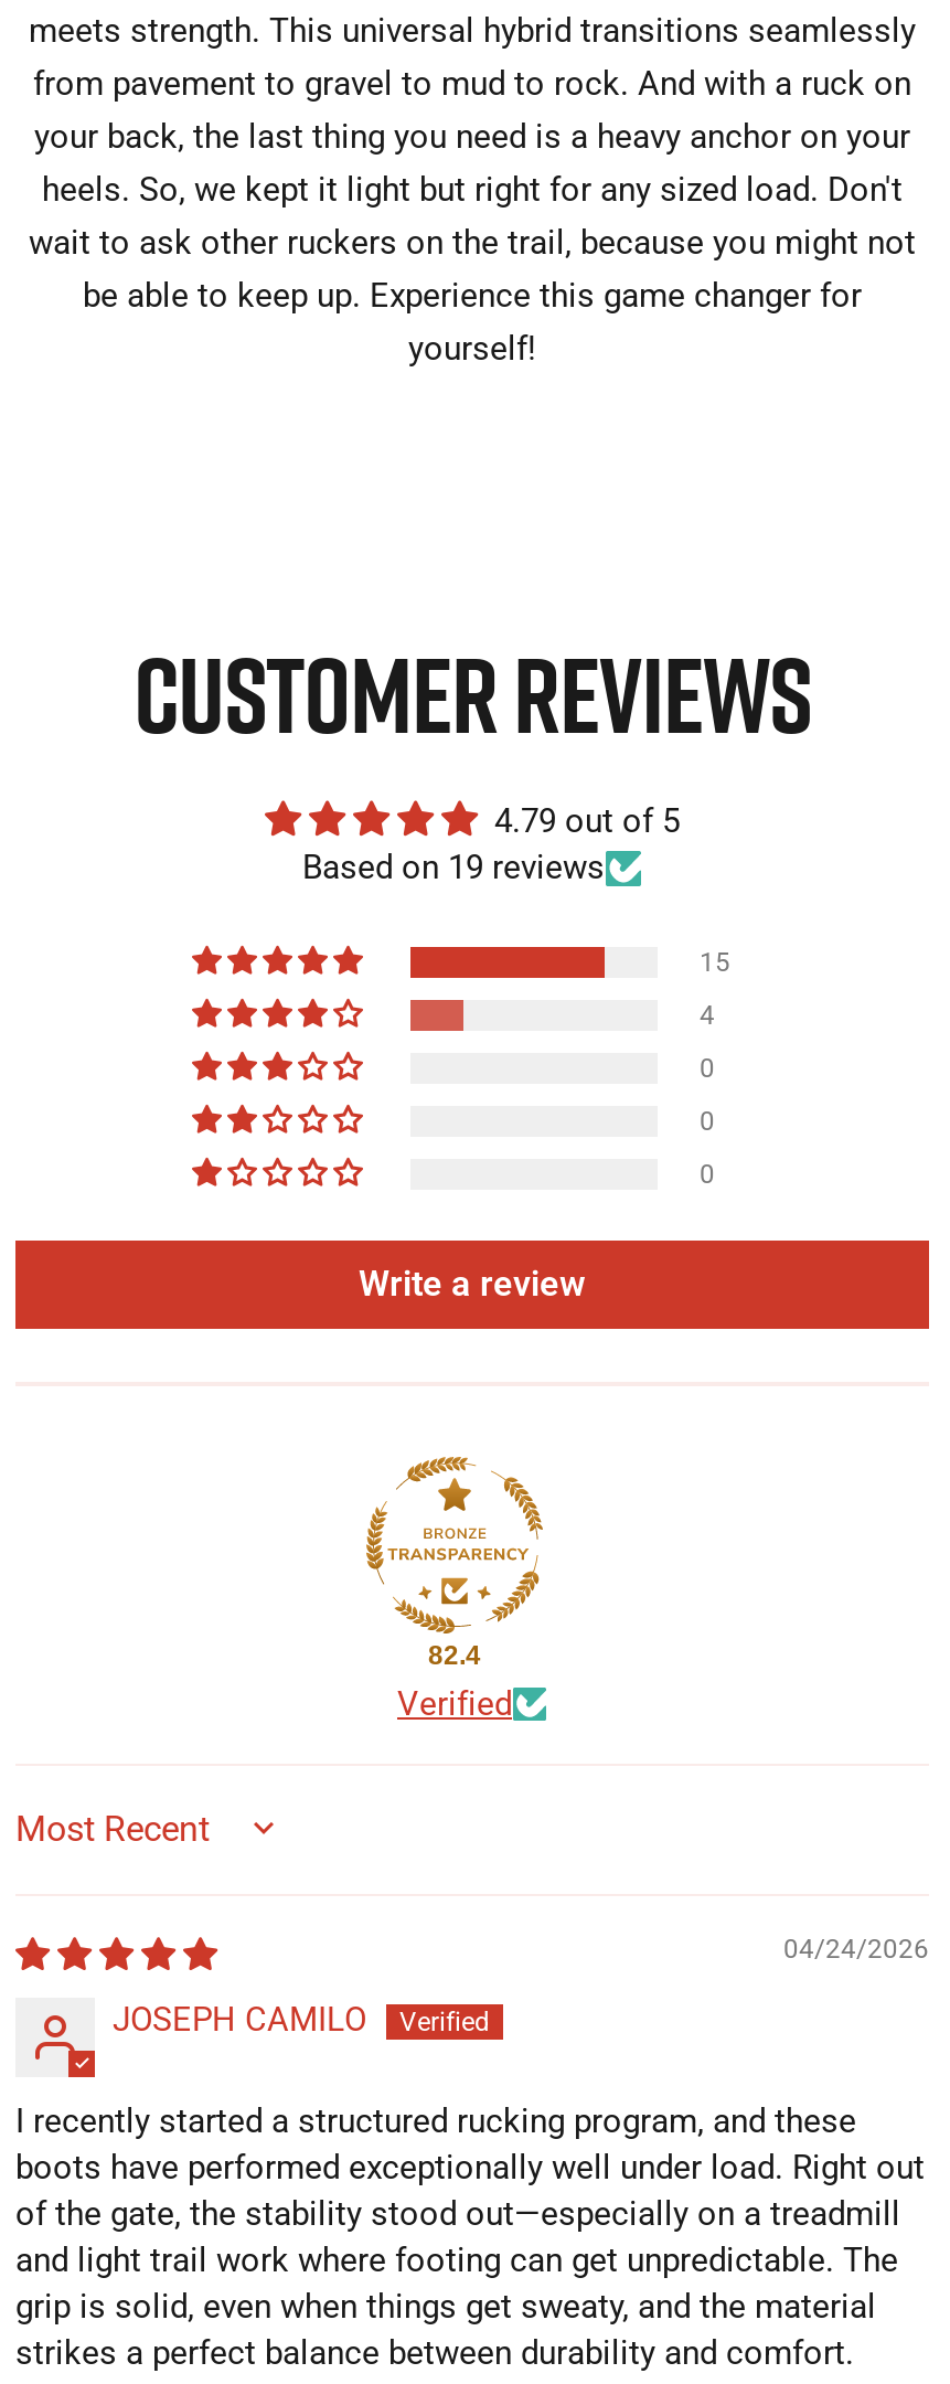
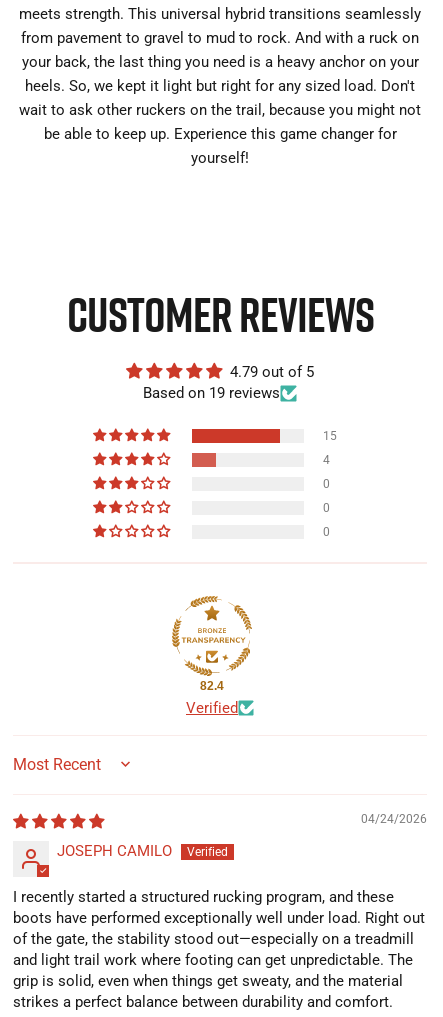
[359,1262,586,1303] Write a review -> none

